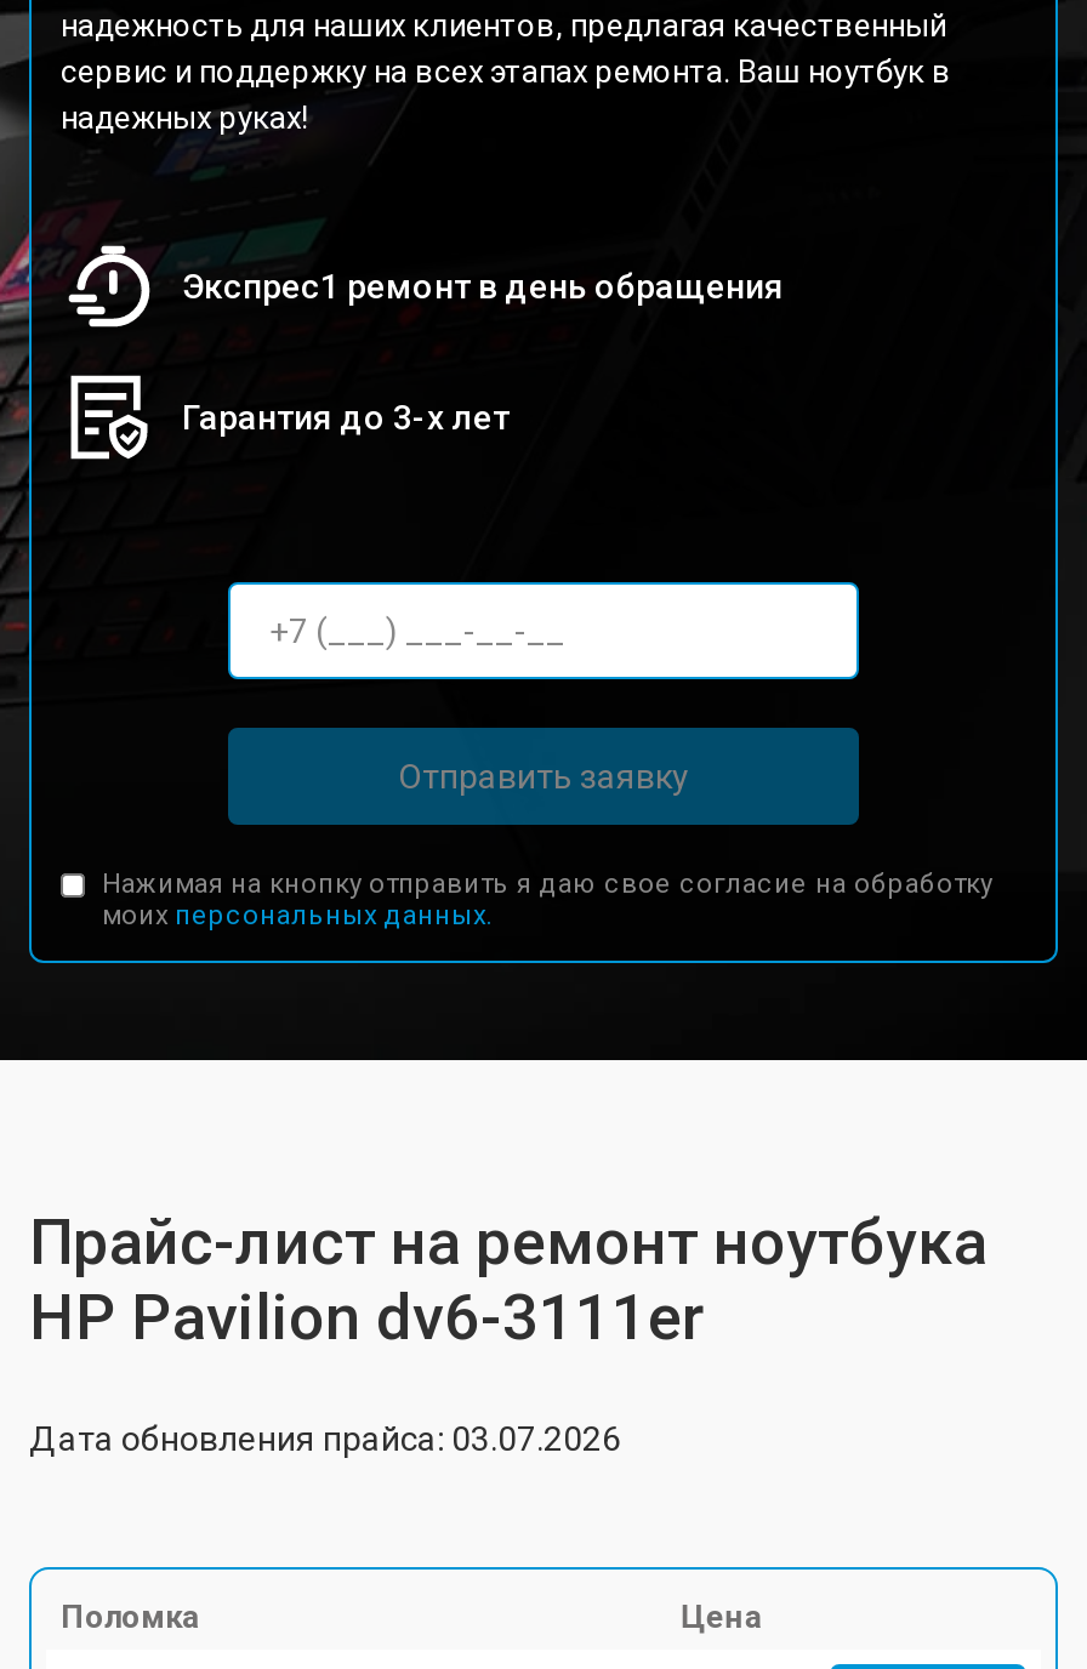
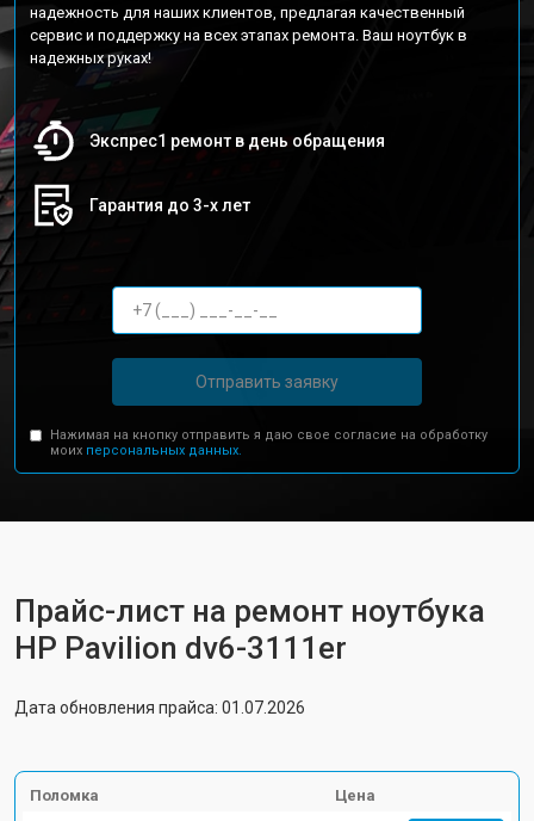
[29,1419,621,1458] Дата обновления прайса: 03.07.2026 -> [14,698,305,717] Дата обновления прайса: 01.07.2026

